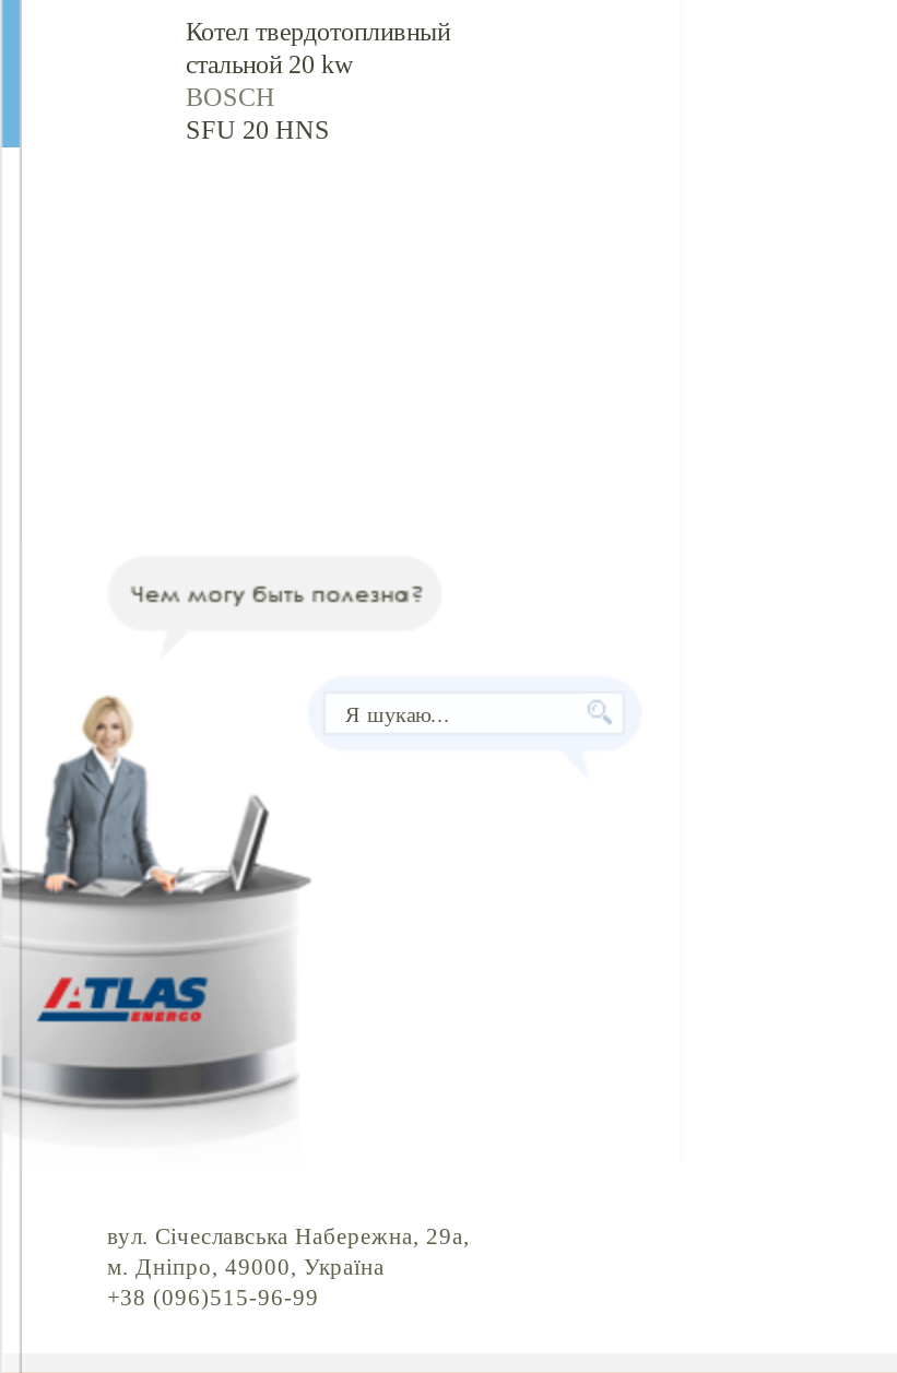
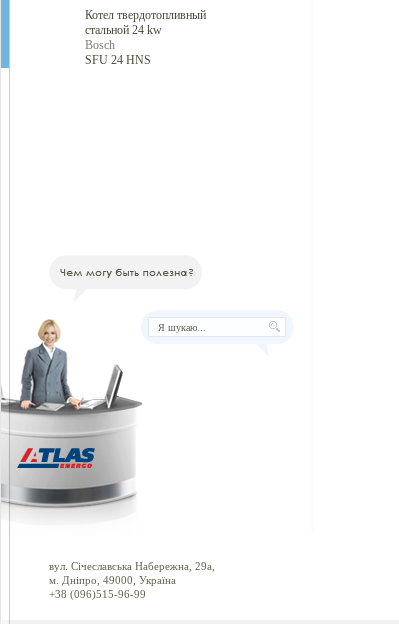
[186,49,354,145] стальной 20 kw | BOSCH | SFU 20 HNS -> [85,23,162,67] стальной 24 kw | Bosch | SFU 24 HNS

